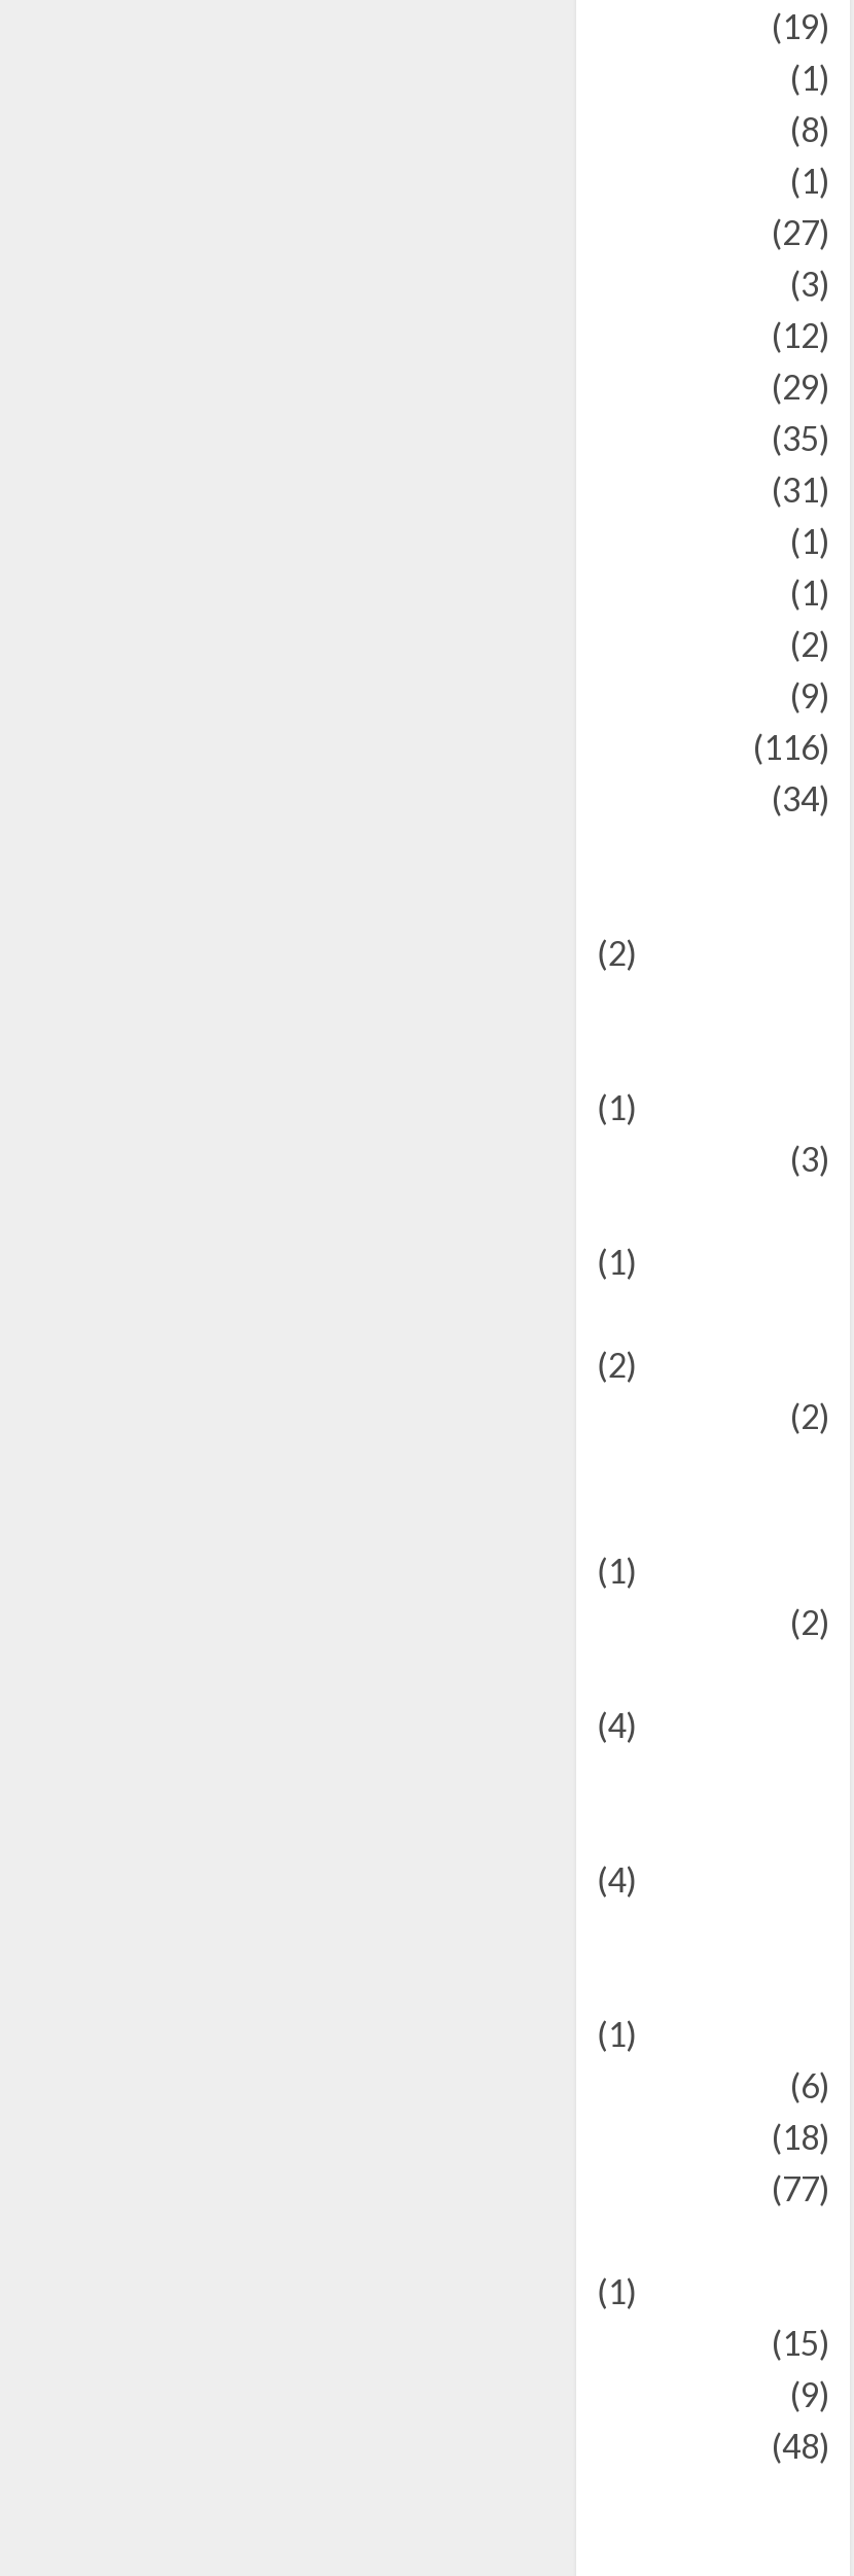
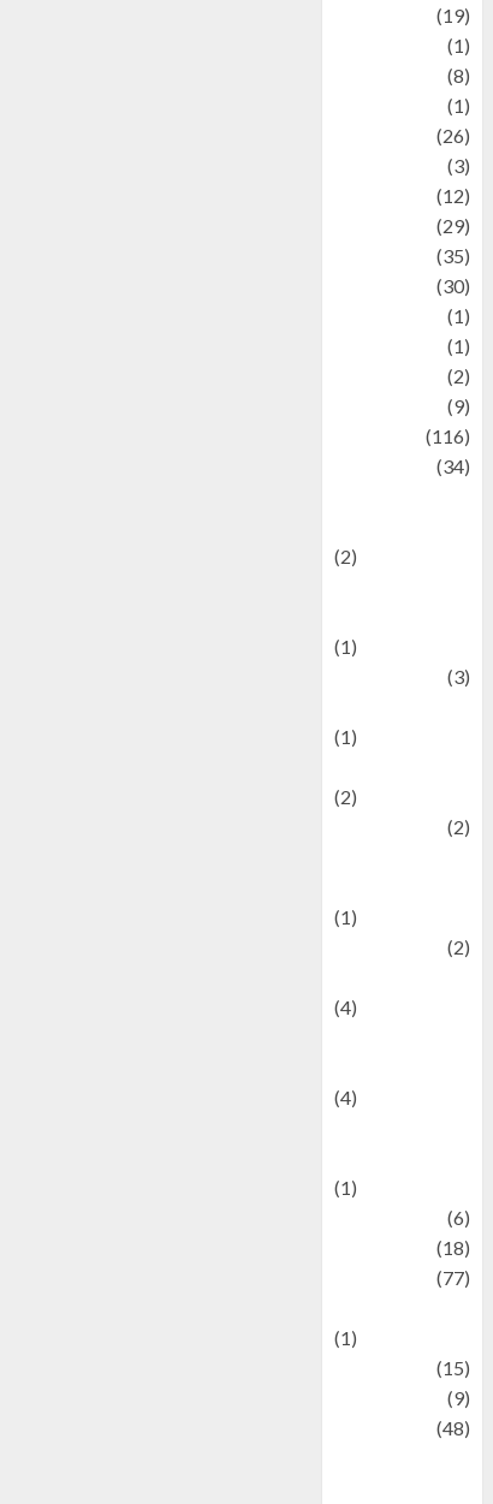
[771,212,829,251] (27) -> [436,124,470,147] (26)
[771,469,829,509] (31) -> [436,274,470,297] (30)

